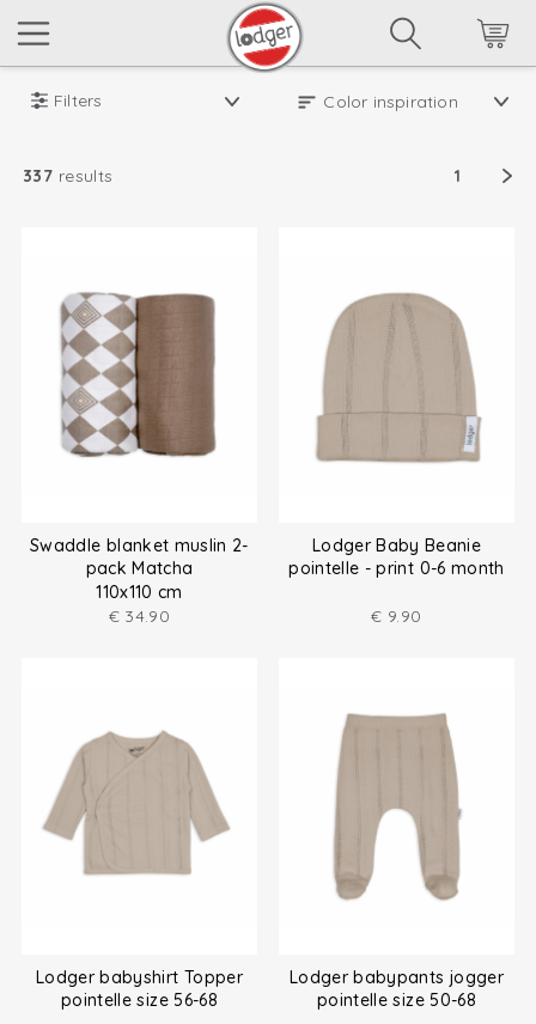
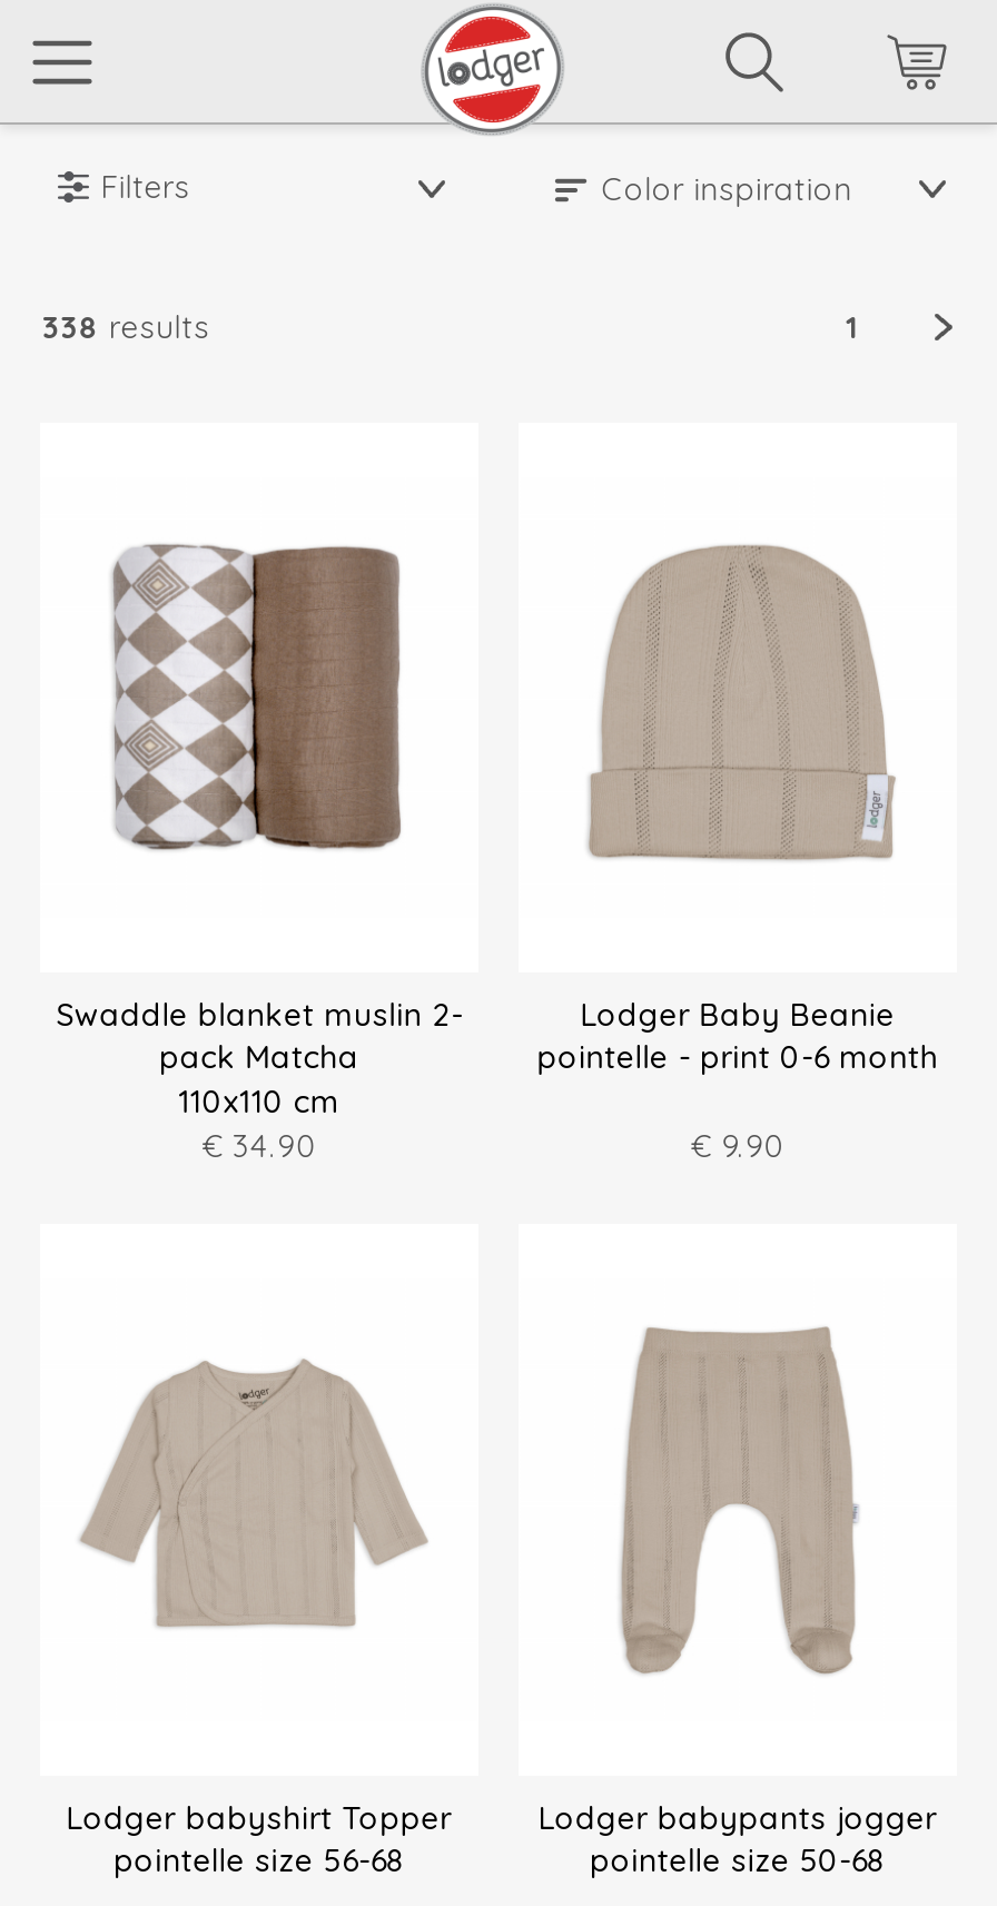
[23,166,113,187] 337 results -> [42,308,210,348] 338 results

